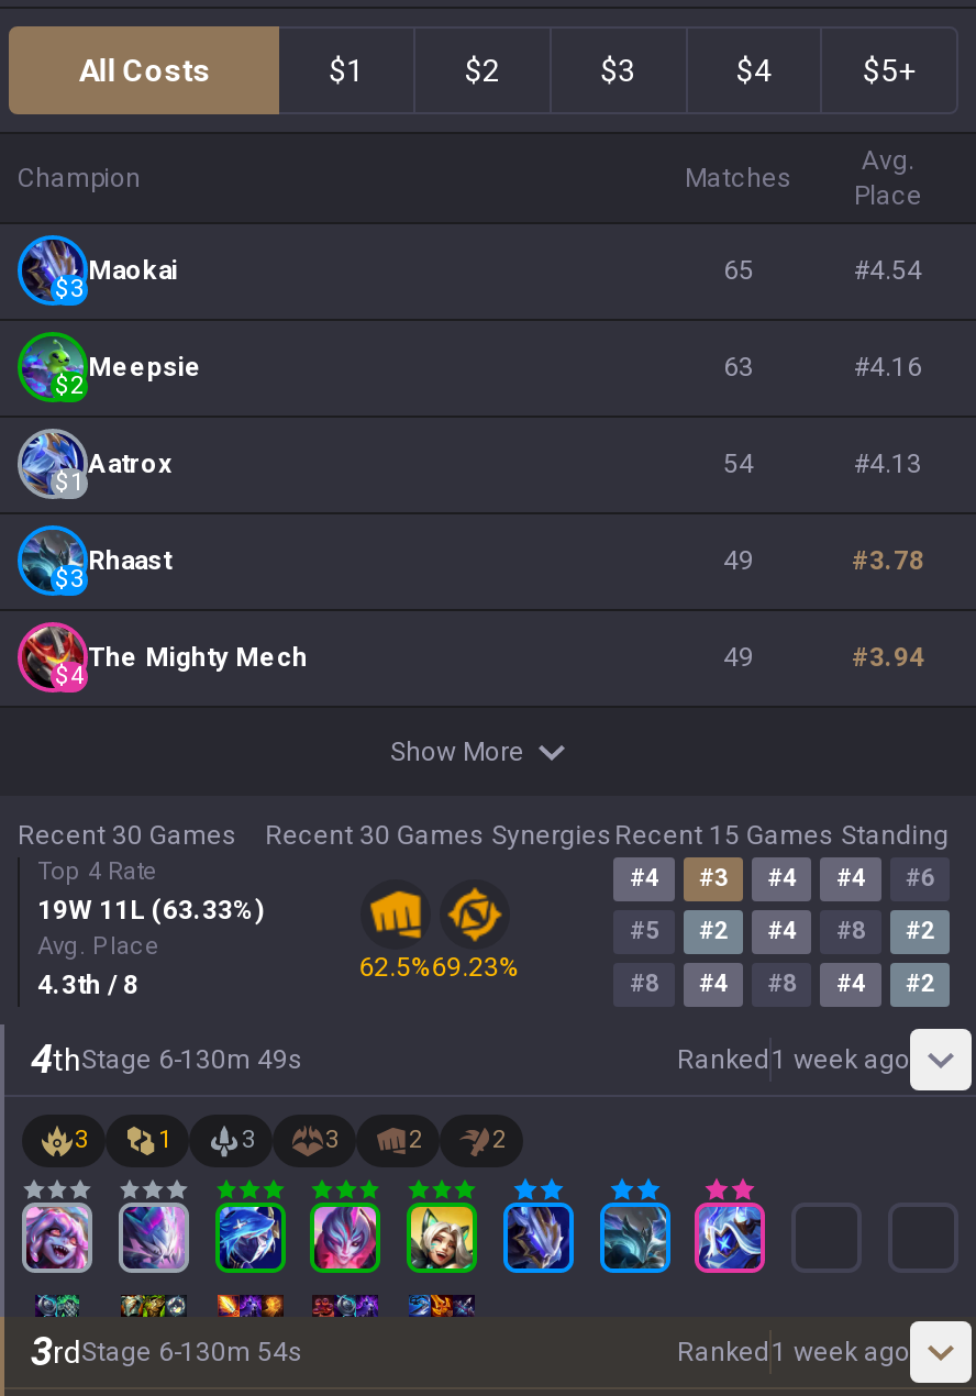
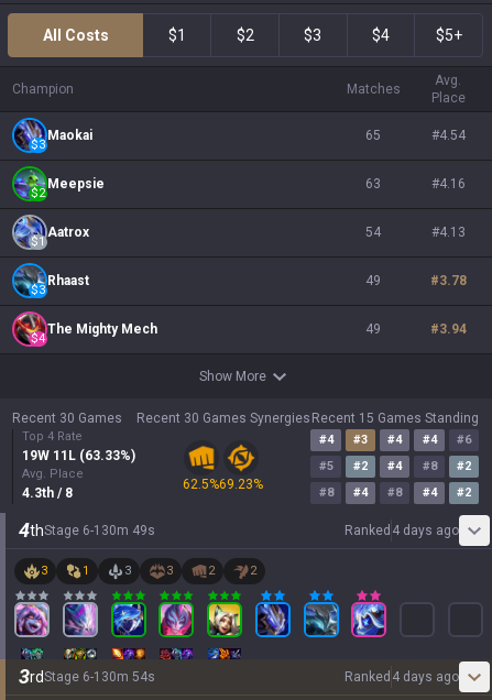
[677,1044,910,1075] Ranked 1 week ago -> [345,523,459,538] Ranked 4 days ago
[677,1337,910,1367] Ranked 1 week ago -> [345,669,459,685] Ranked 4 days ago

